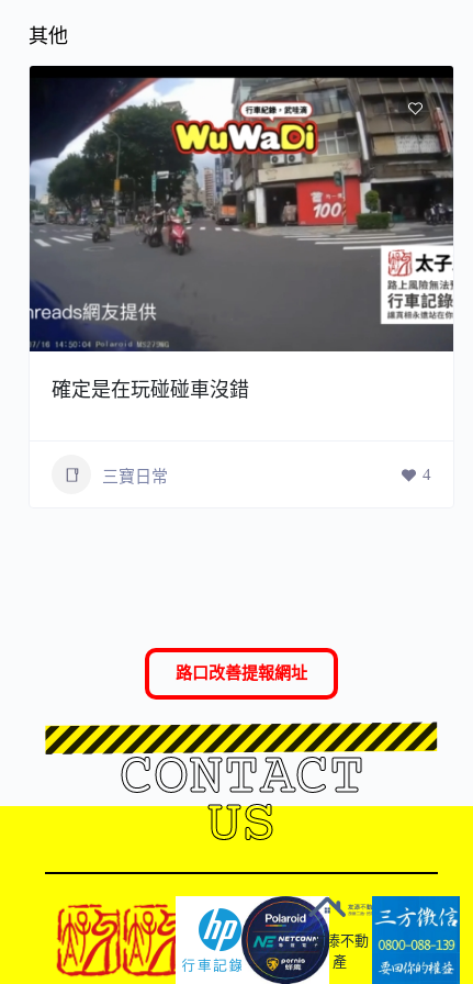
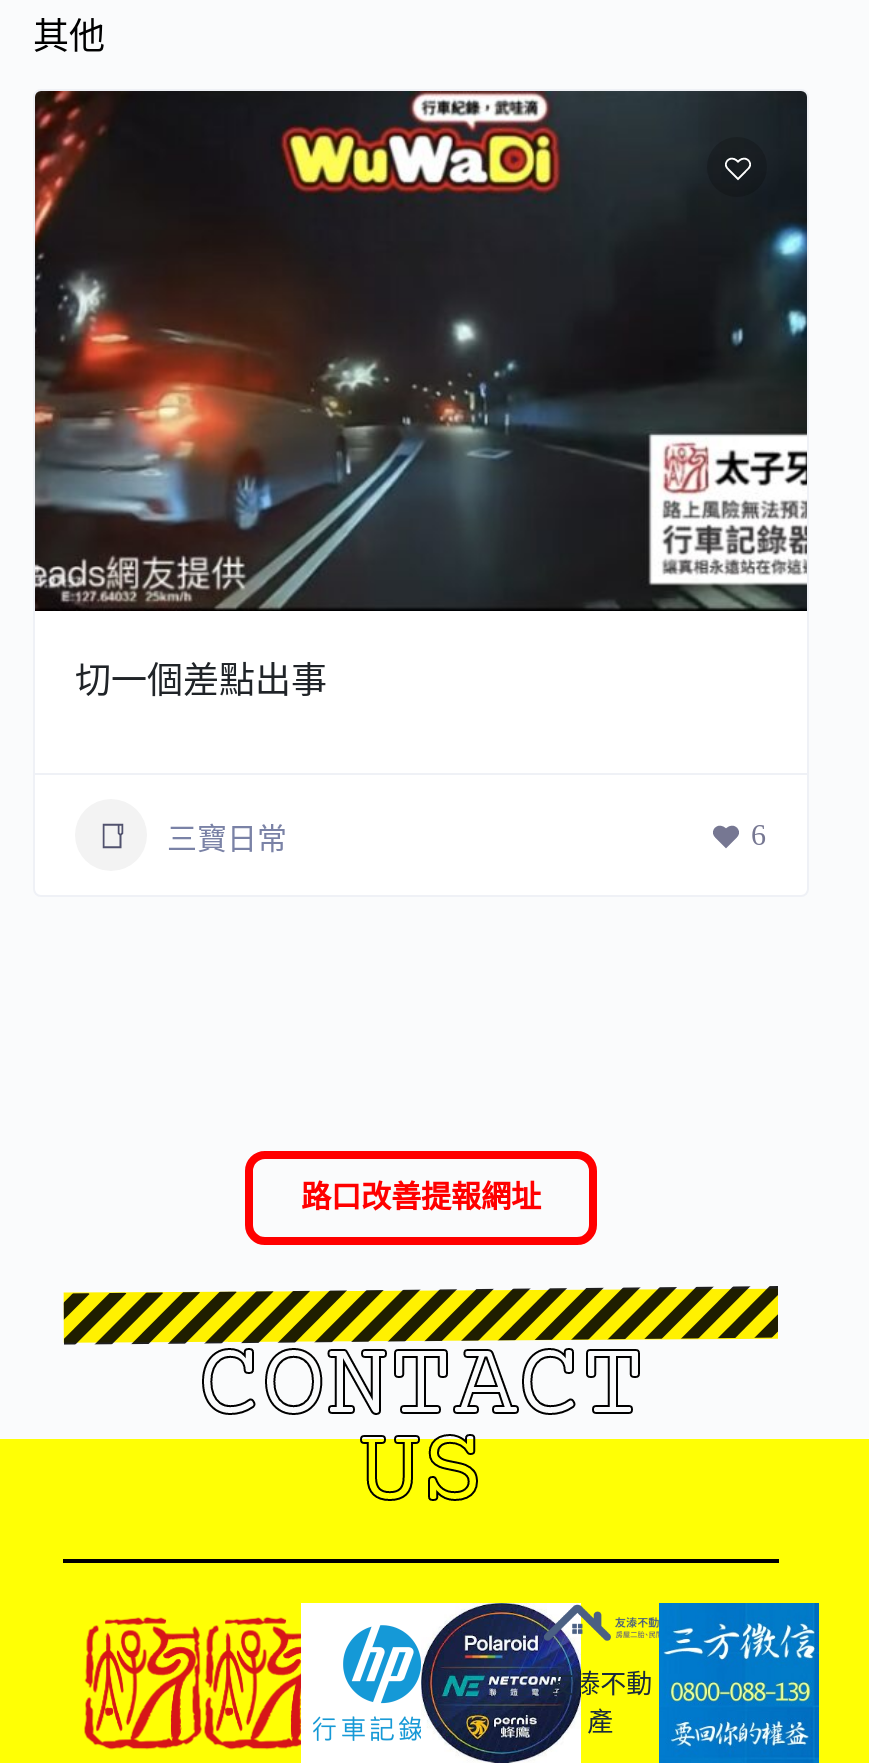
[29,65,454,401] [image] | 確定是在玩碰碰車沒錯 -> [33,89,809,701] [image] | 切一個差點出事
[423,465,431,483] 4 -> [751,818,767,850] 6

